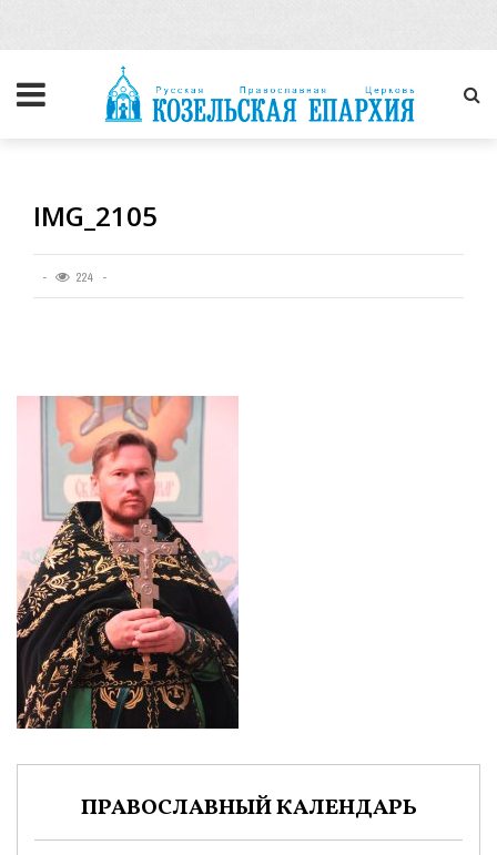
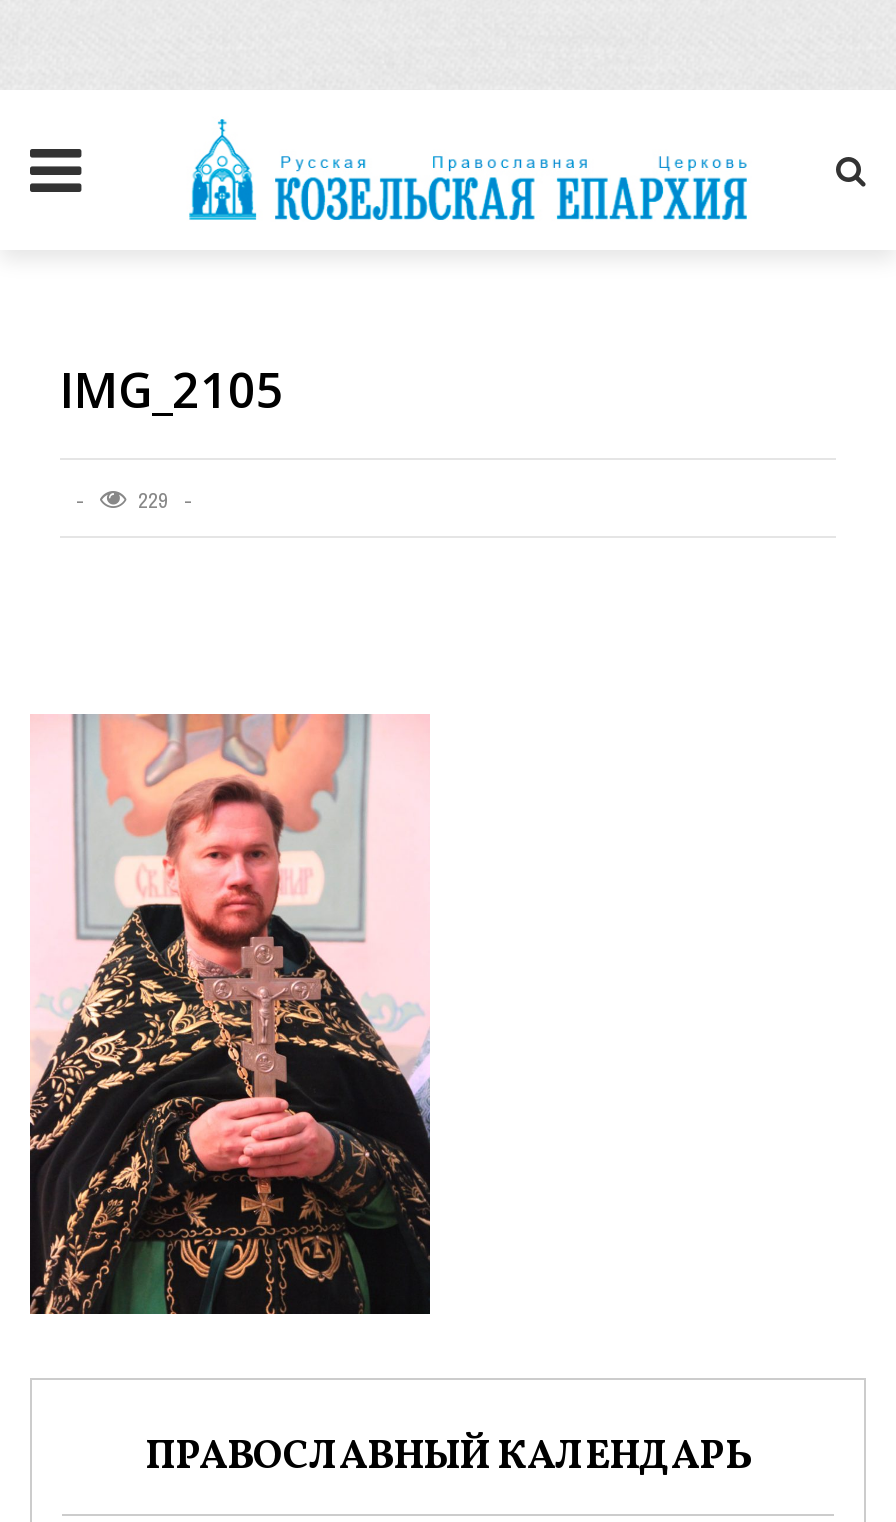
[77,269,93,285] 224 -> [138,486,168,514] 229

